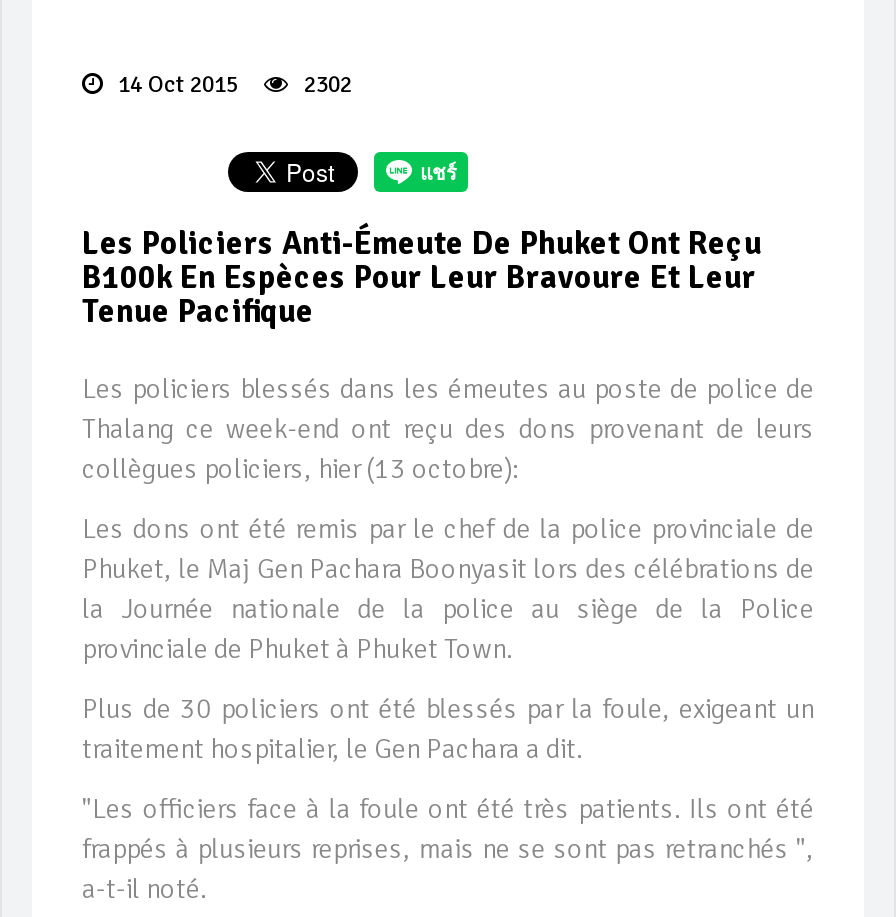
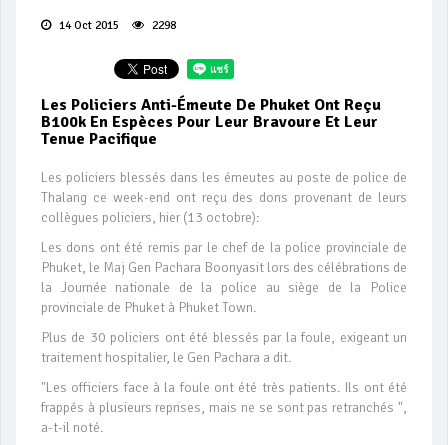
[112,71,352,101] 14 Oct 2015 2302 -> [56,18,176,33] 14 Oct 2015 2298

